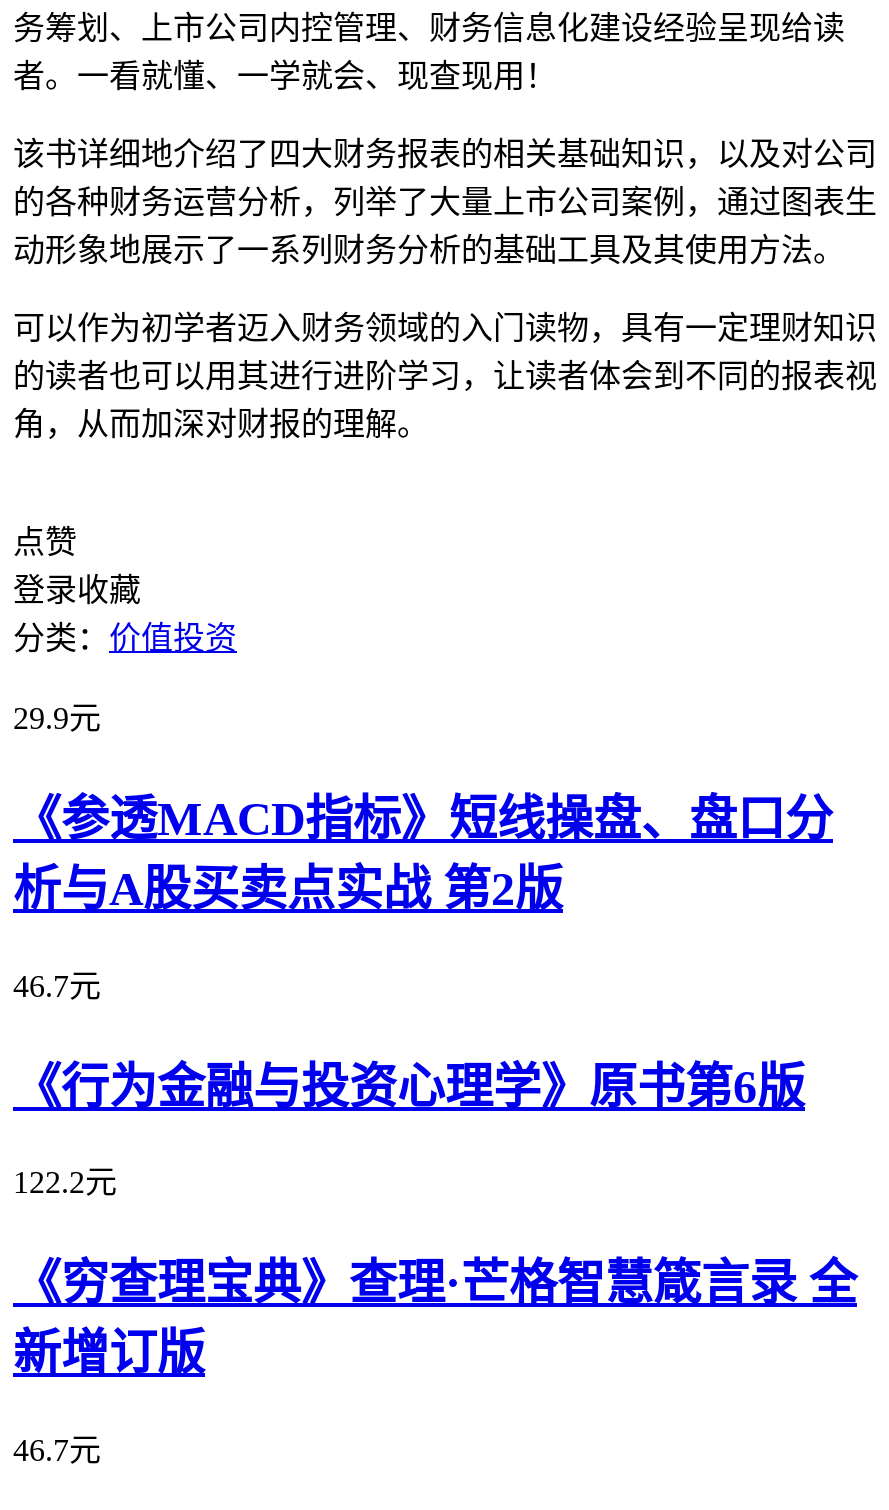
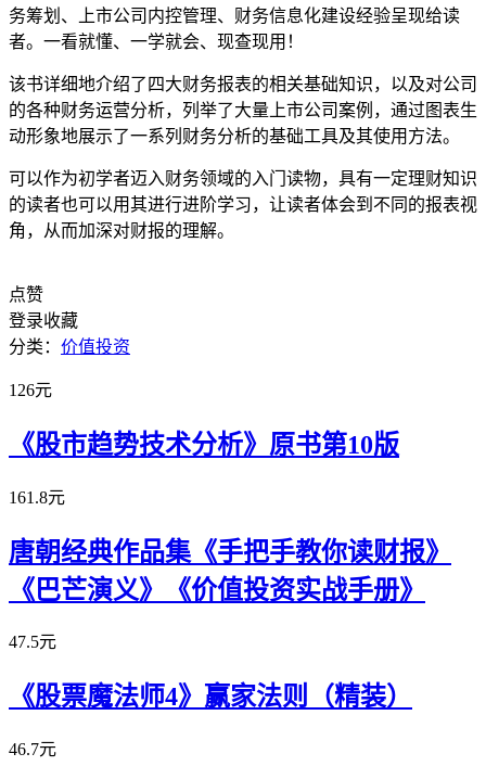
[13,701,101,735] 29.9元 -> [9,381,52,399] 126元
[13,792,833,914] 《参透MACD指标》短线操盘、盘口分 | 析与A股买卖点实战 第2版 -> [9,430,399,459] 《股市趋势技术分析》原书第10版
[13,968,101,1002] 46.7元 -> [9,488,65,506] 161.8元
[13,1060,805,1112] 《行为金融与投资心理学》原书第6版 -> [9,538,451,604] 唐朝经典作品集《手把手教你读财报》 | 《巴芒演义》《价值投资实战手册》
[13,1166,117,1200] 122.2元 -> [9,633,56,651] 47.5元
[13,1258,857,1380] 《穷查理宝典》查理·芒格智慧箴言录 全 | 新增订版 -> [9,683,412,711] 《股票魔法师4》赢家法则（精装）

